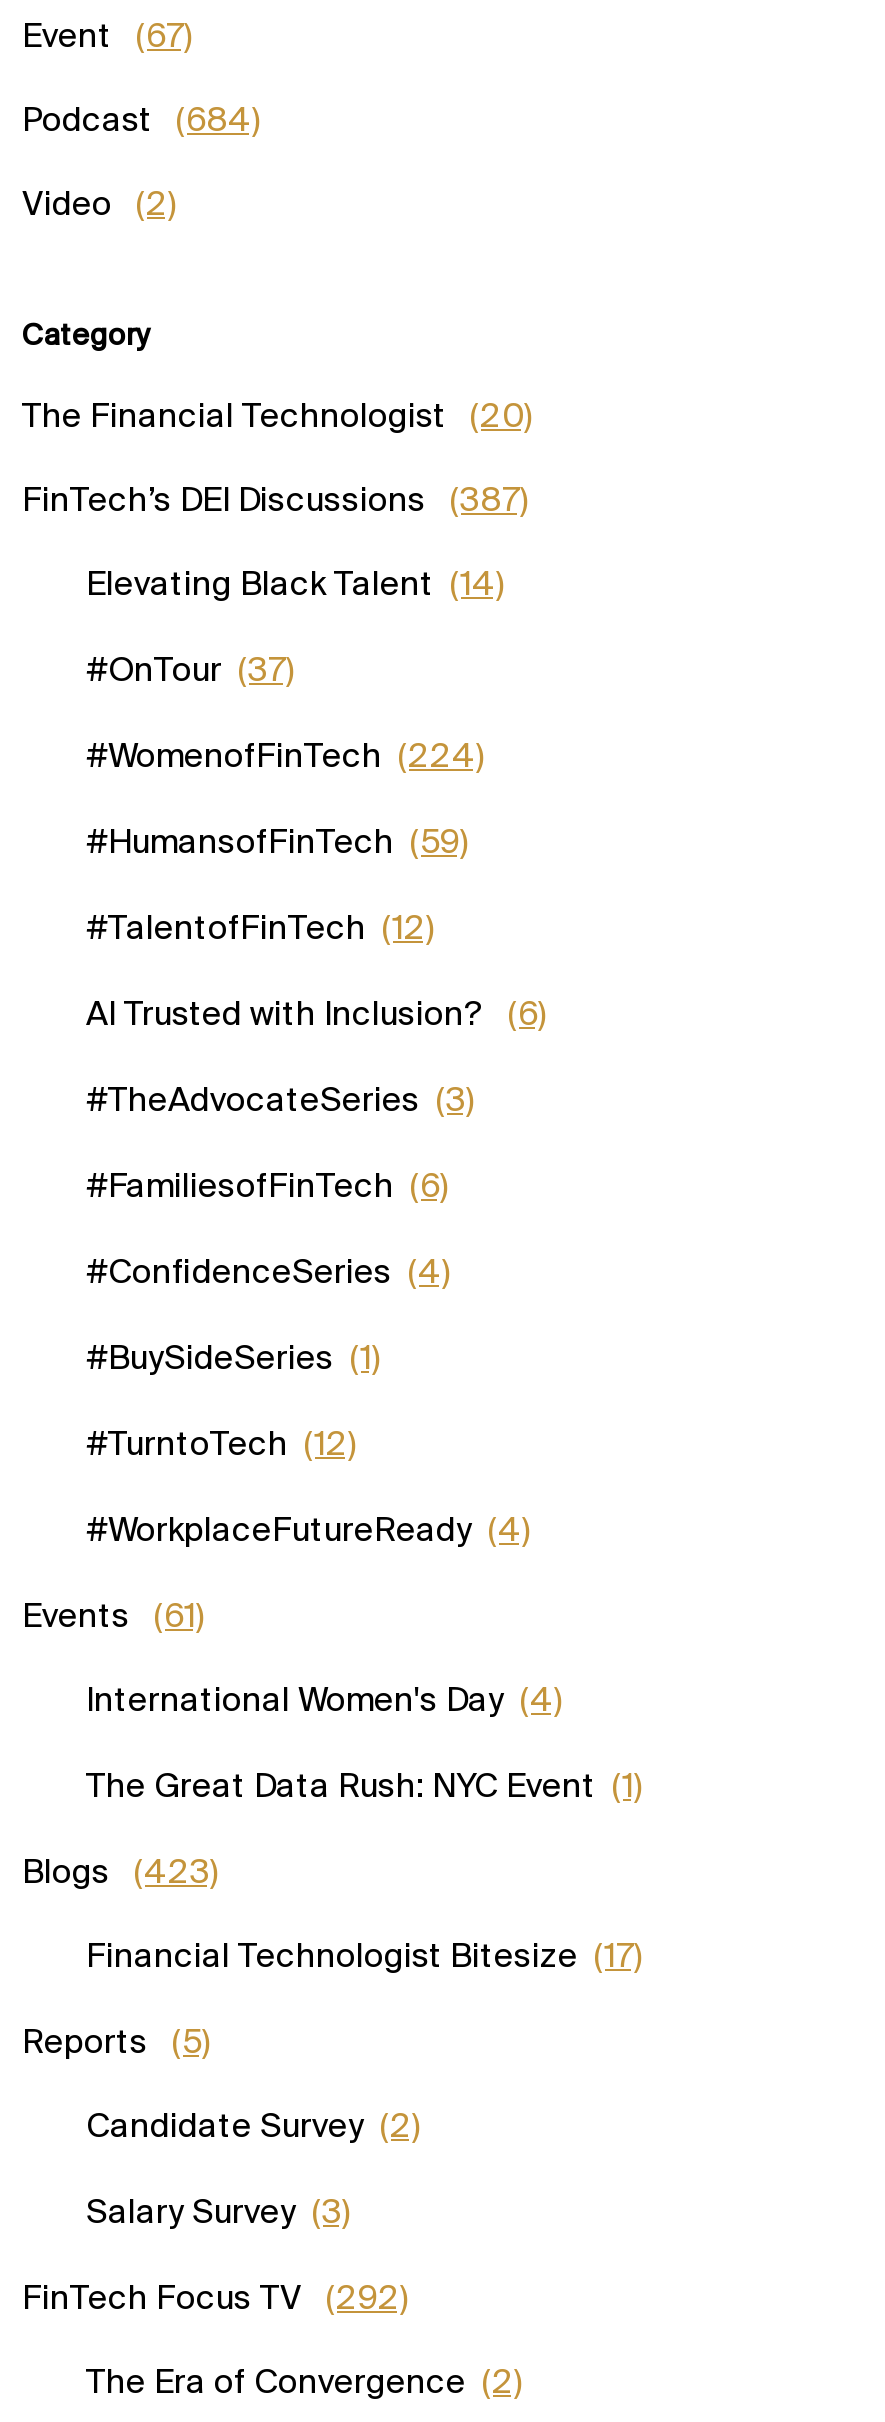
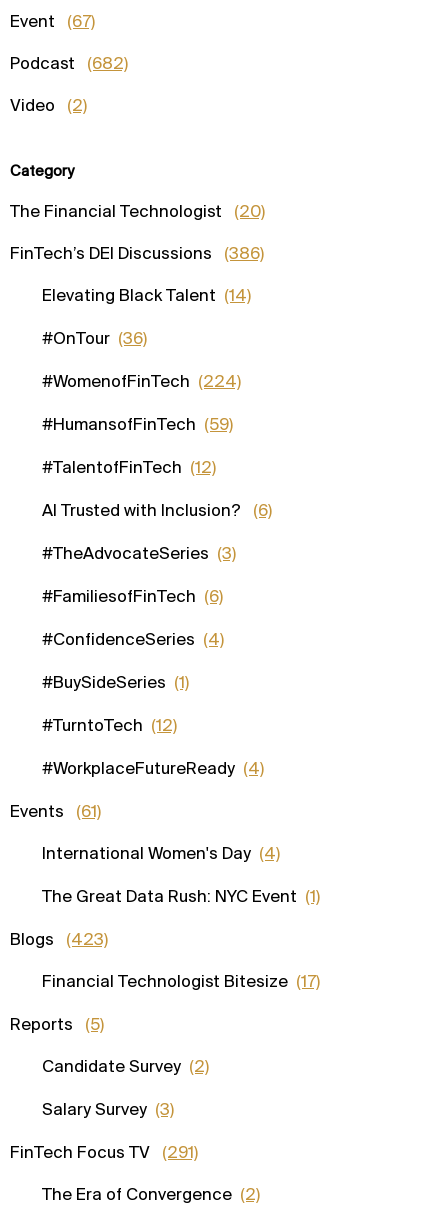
[22,103,260,141] Podcast (684) -> [10,55,128,74] Podcast (682)
[22,483,528,521] FinTech’s DEI Discussions (387) -> [10,245,264,264] FinTech’s DEI Discussions (386)
[86,653,294,691] #OnTour (37) -> [42,330,147,349] #OnTour (36)
[22,2281,408,2319] FinTech Focus TV (292) -> [10,1144,198,1163] FinTech Focus TV (291)

